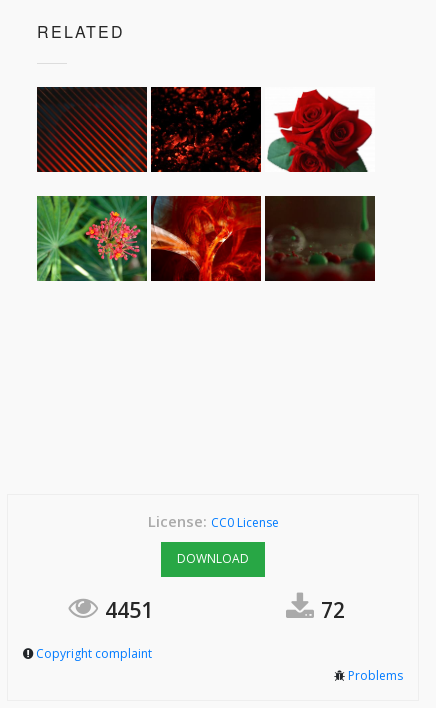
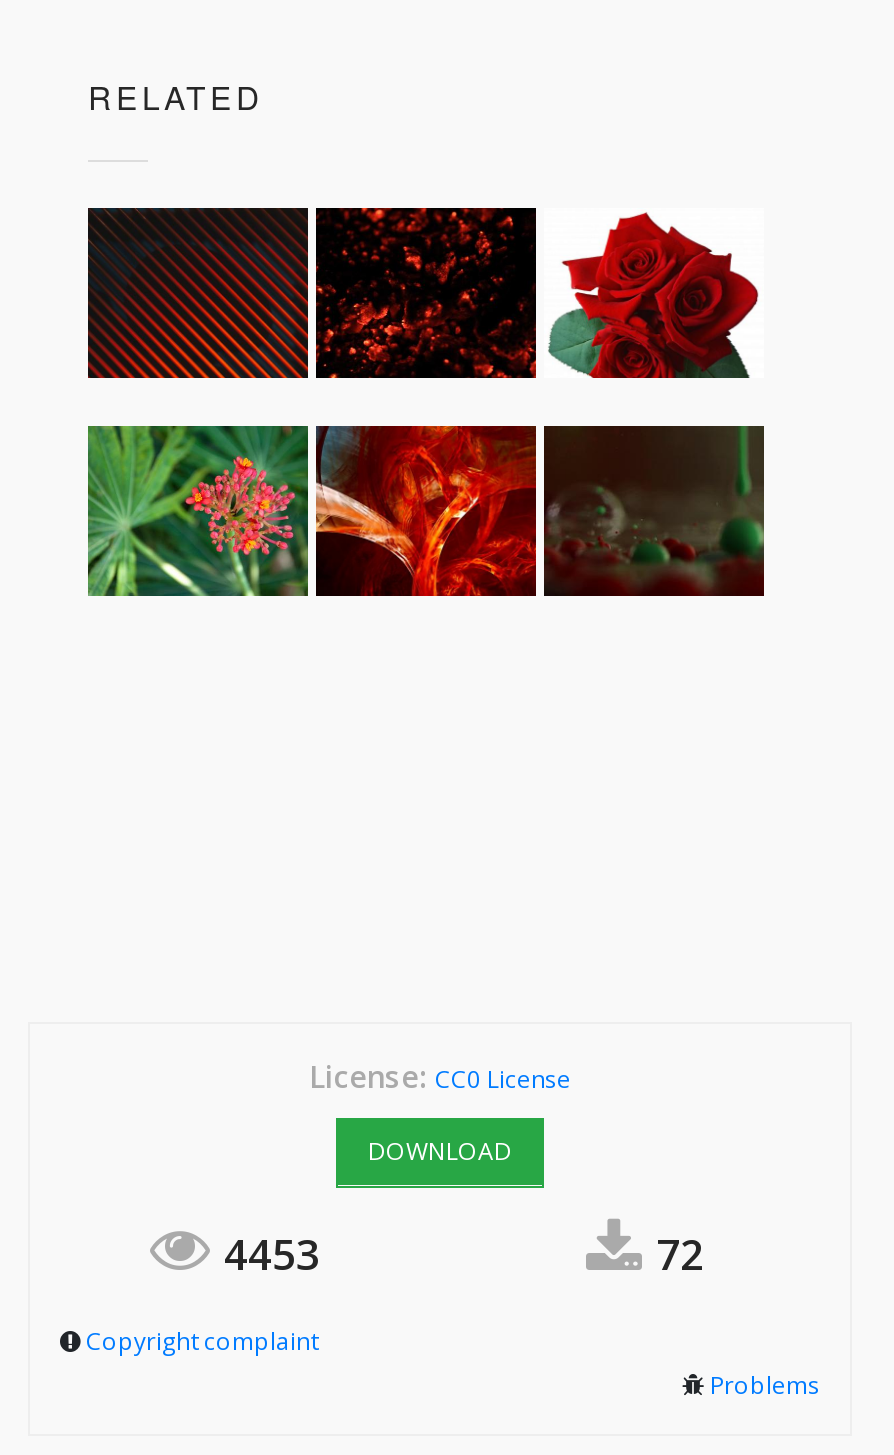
[105,596,153,624] 4451 -> [224,1225,320,1281] 4453

